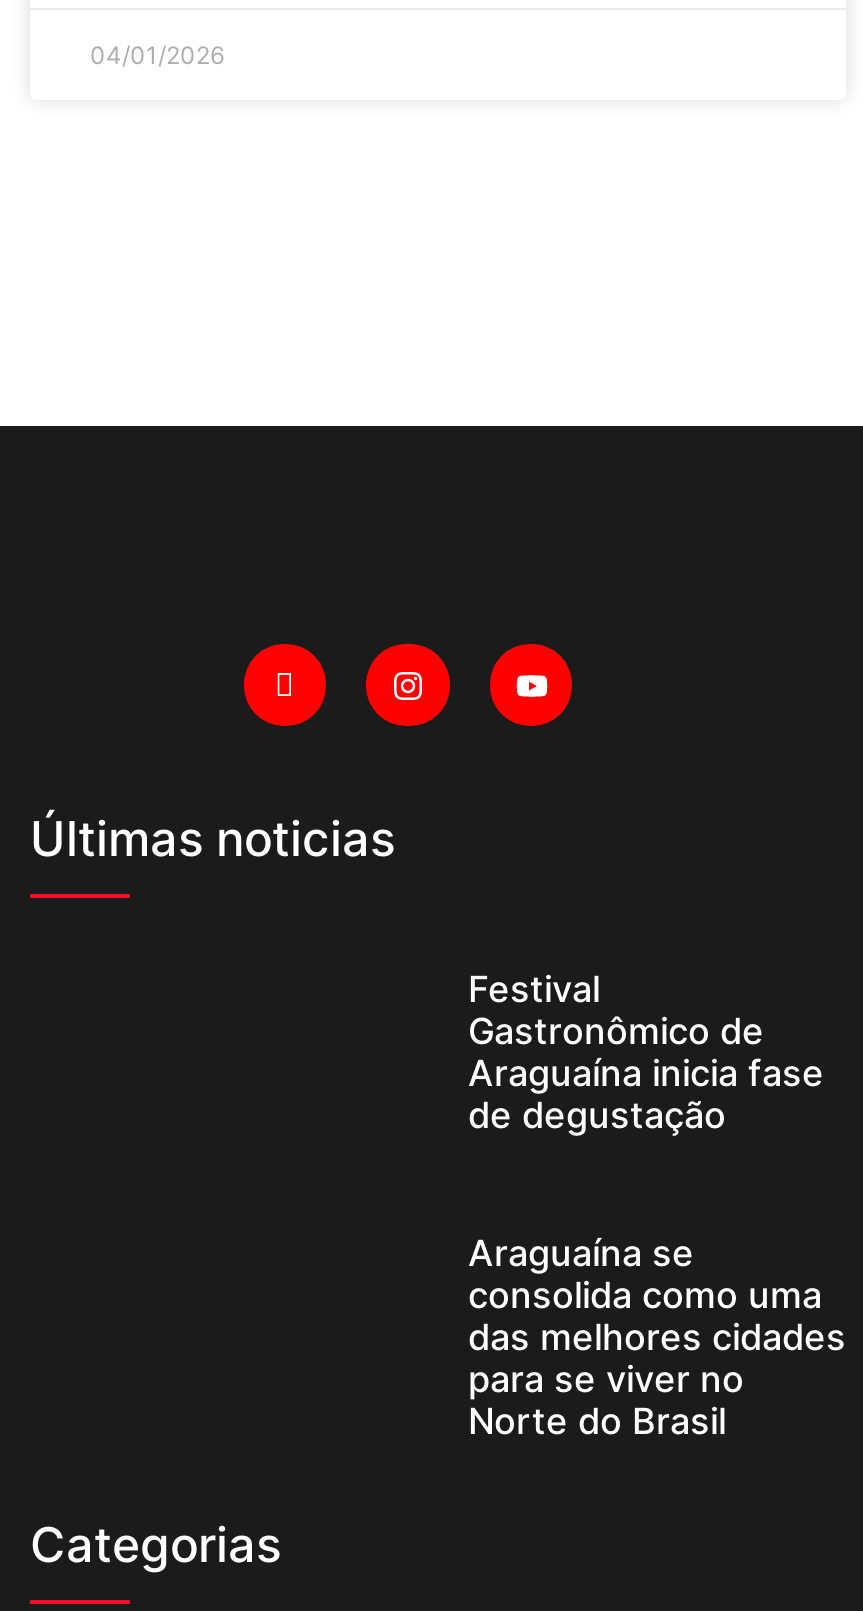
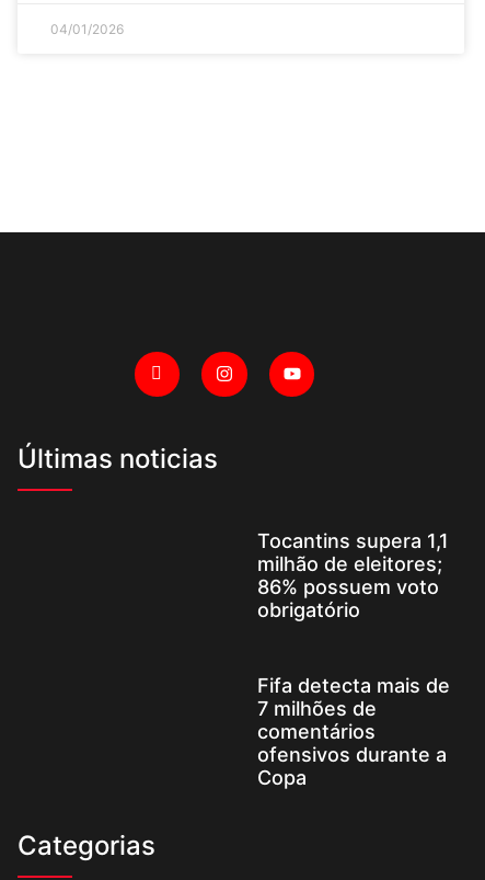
[468,968,824,1136] Festival | Gastronômico de | Araguaína inicia fase | de degustação -> [257,530,449,622] Tocantins supera 1,1 | milhão de eleitores; | 86% possuem voto | obrigatório
[468,1232,846,1442] Araguaína se | consolida como uma | das melhores cidades | para se viver no | Norte do Brasil -> [257,674,450,789] Fifa detecta mais de | 7 milhões de | comentários | ofensivos durante a | Copa

